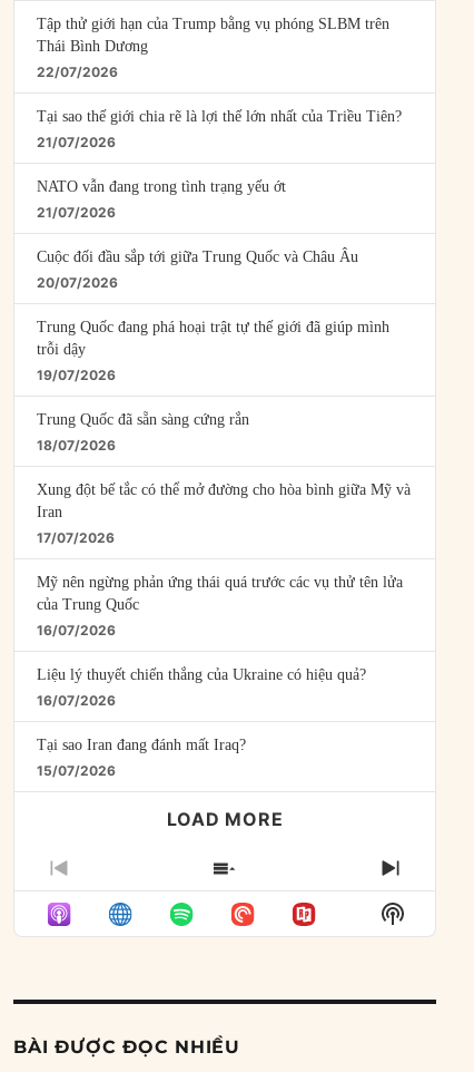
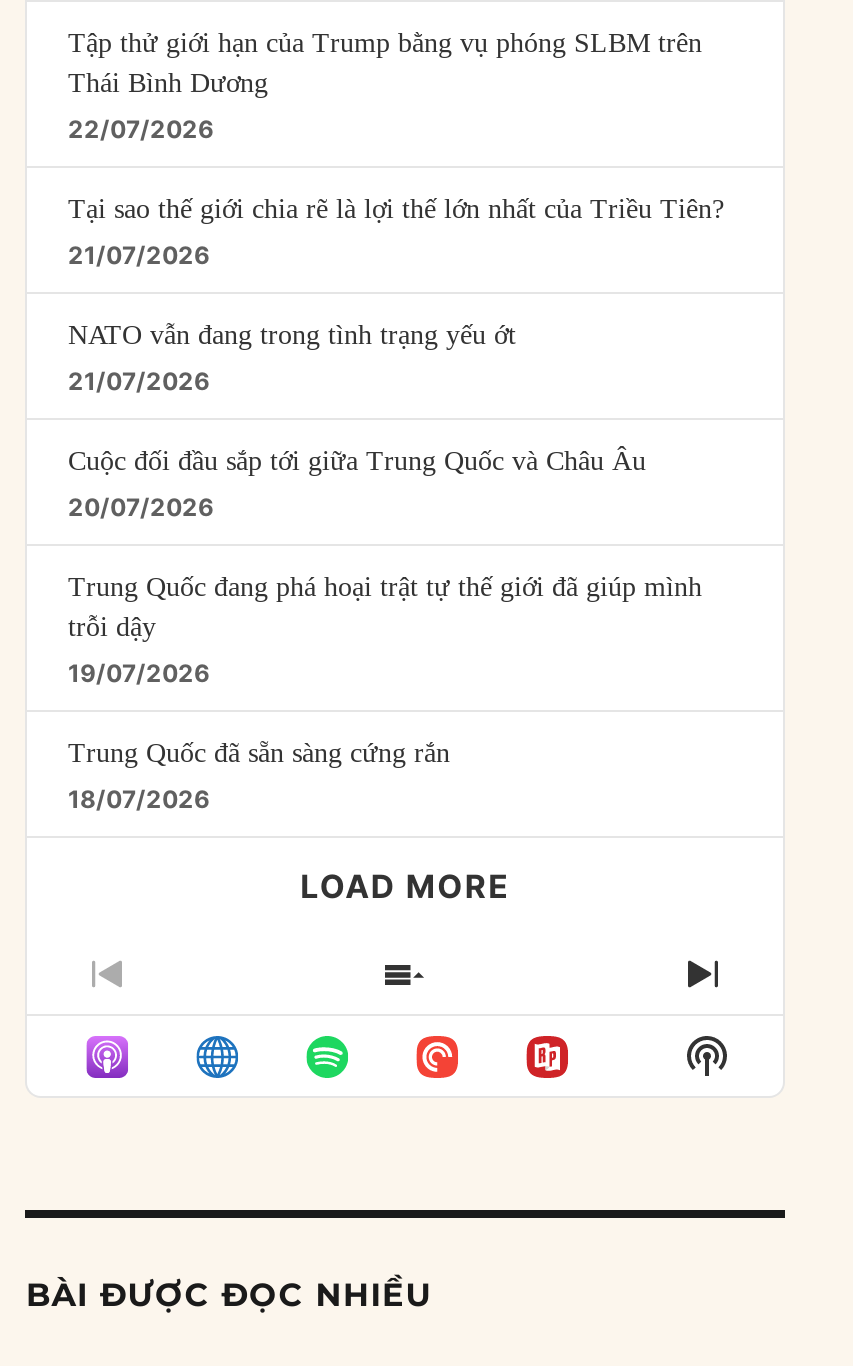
[37,482,411,779] Xung đột bế tắc có thể mở đường cho hòa bình giữa Mỹ và | Iran | 17/07/2026 | Mỹ nên ngừng phản ứng thái quá trước các vụ thử tên lửa | của Trung Quốc | 16/07/2026 | Liệu lý thuyết chiến thắng của Ukraine có hiệu quả? | 16/07/2026 | Tại sao Iran đang đánh mất Iraq? | 15/07/2026 -> none

